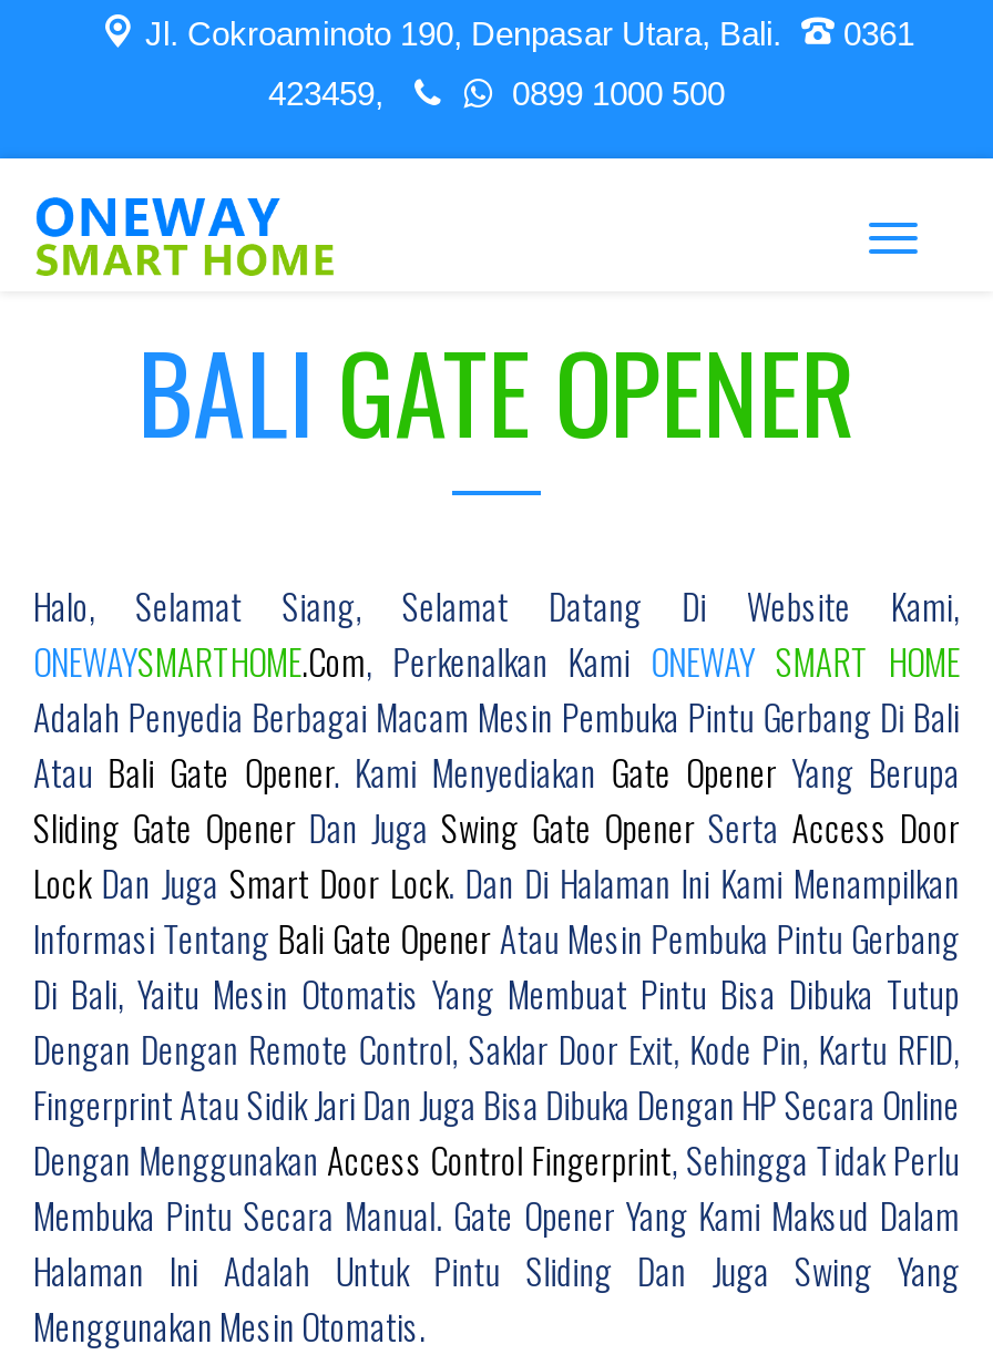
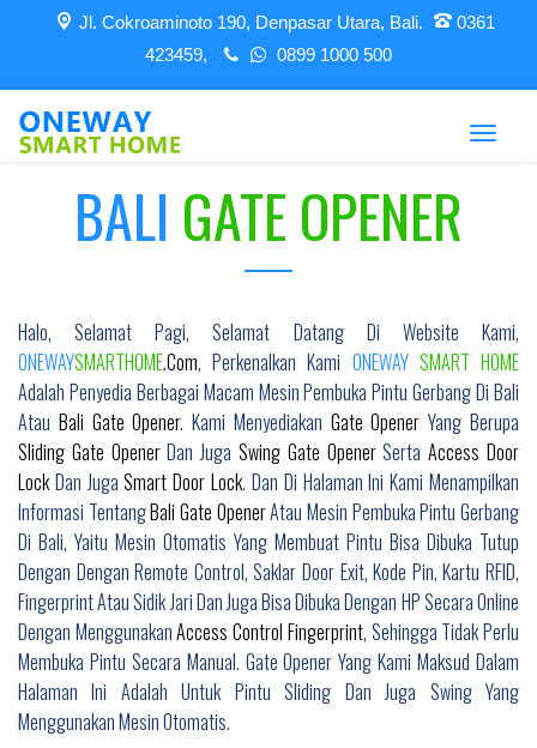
[33,579,960,633] Halo, Selamat Siang, Selamat Datang Di Website Kami, -> [18,318,519,346] Halo, Selamat Pagi, Selamat Datang Di Website Kami,

